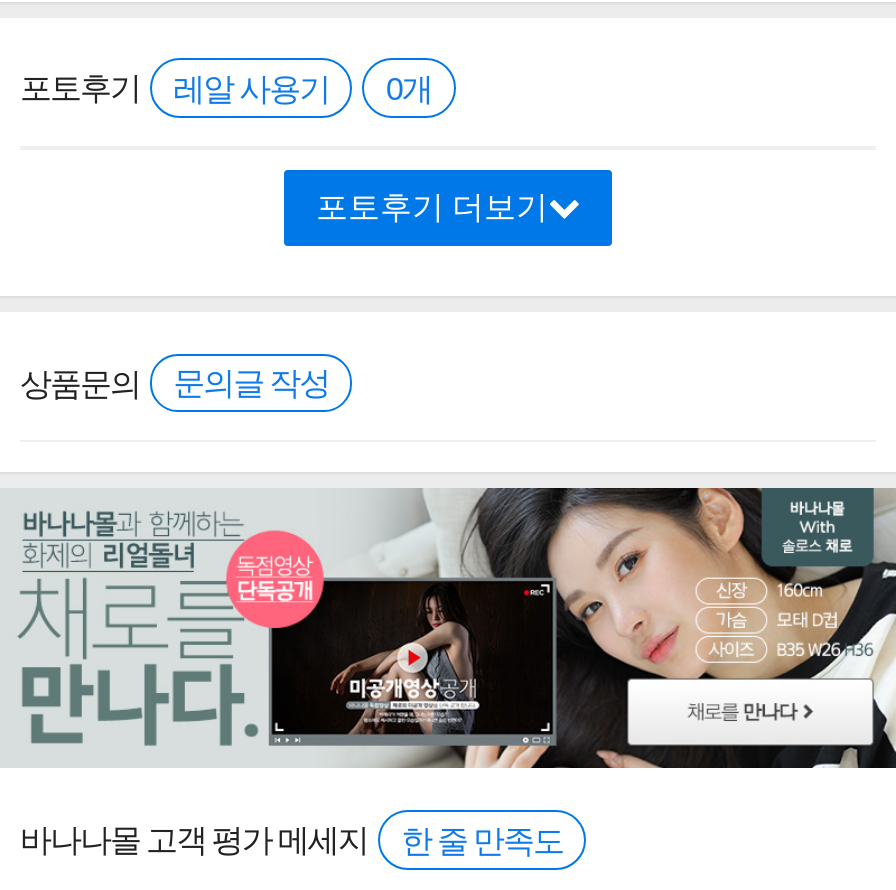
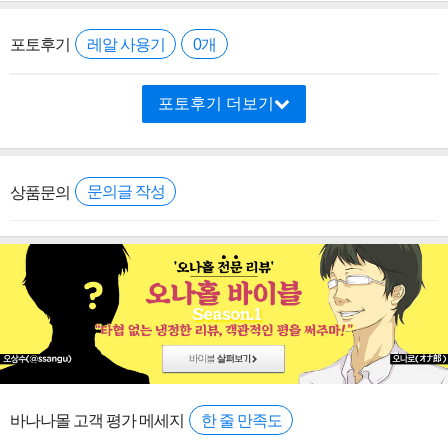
[6,486,890,770] [image] -> [3,243,445,385] [image]

